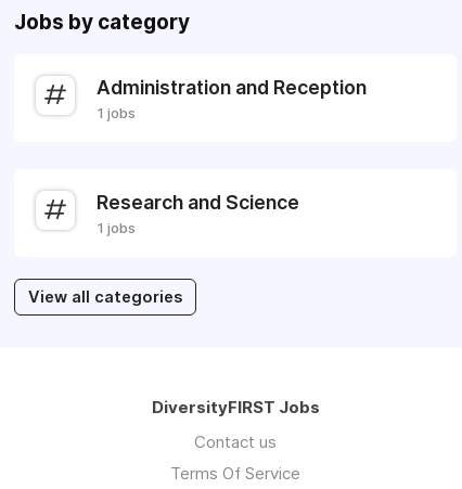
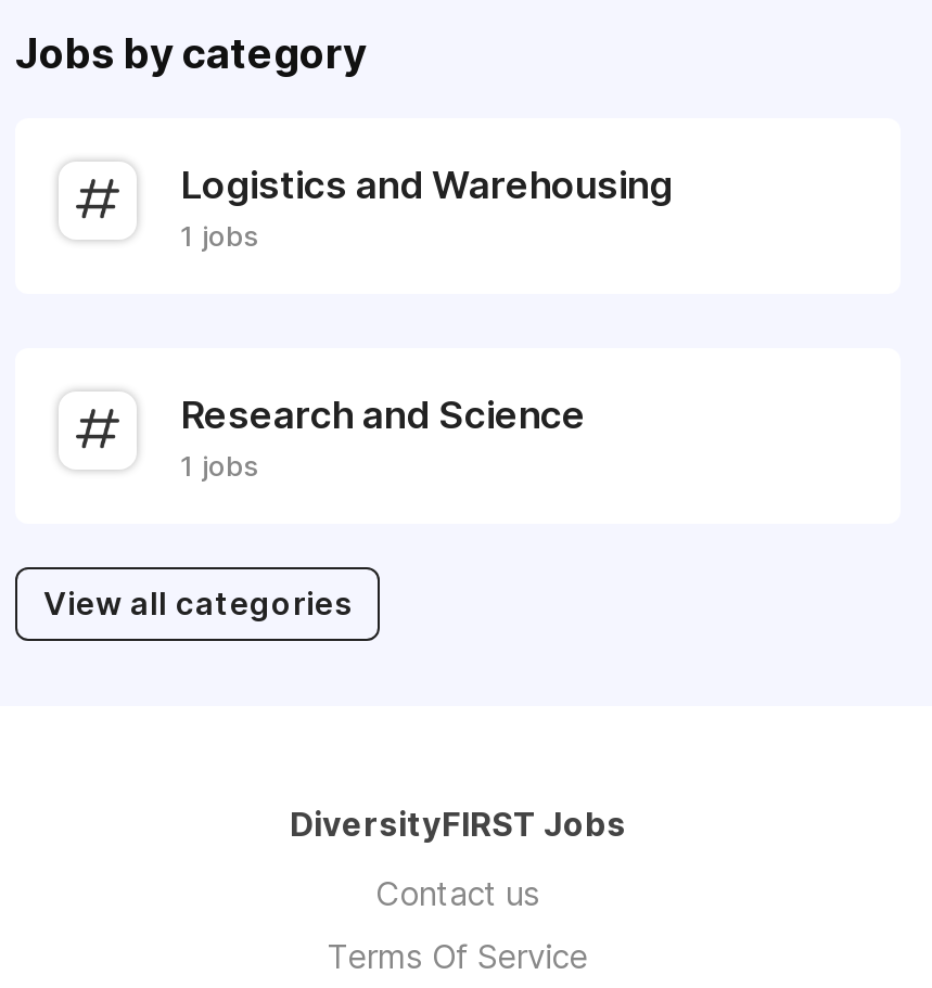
[97,76,367,99] Administration and Reception -> [180,162,673,207] Logistics and Warehousing

